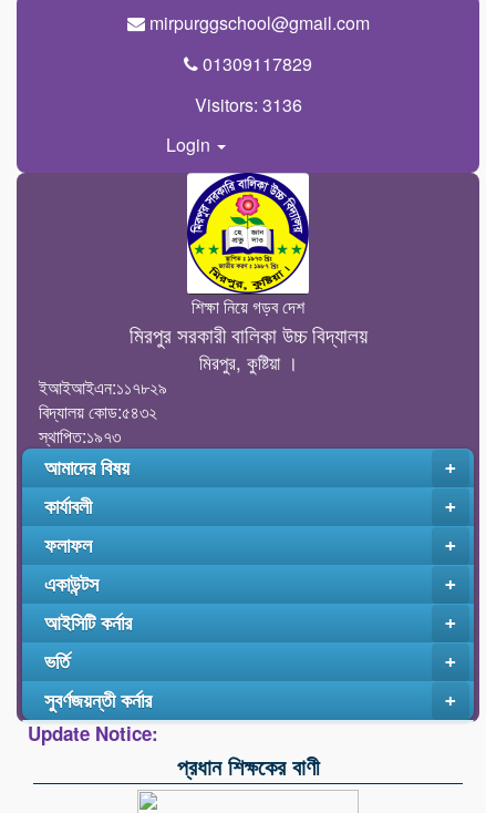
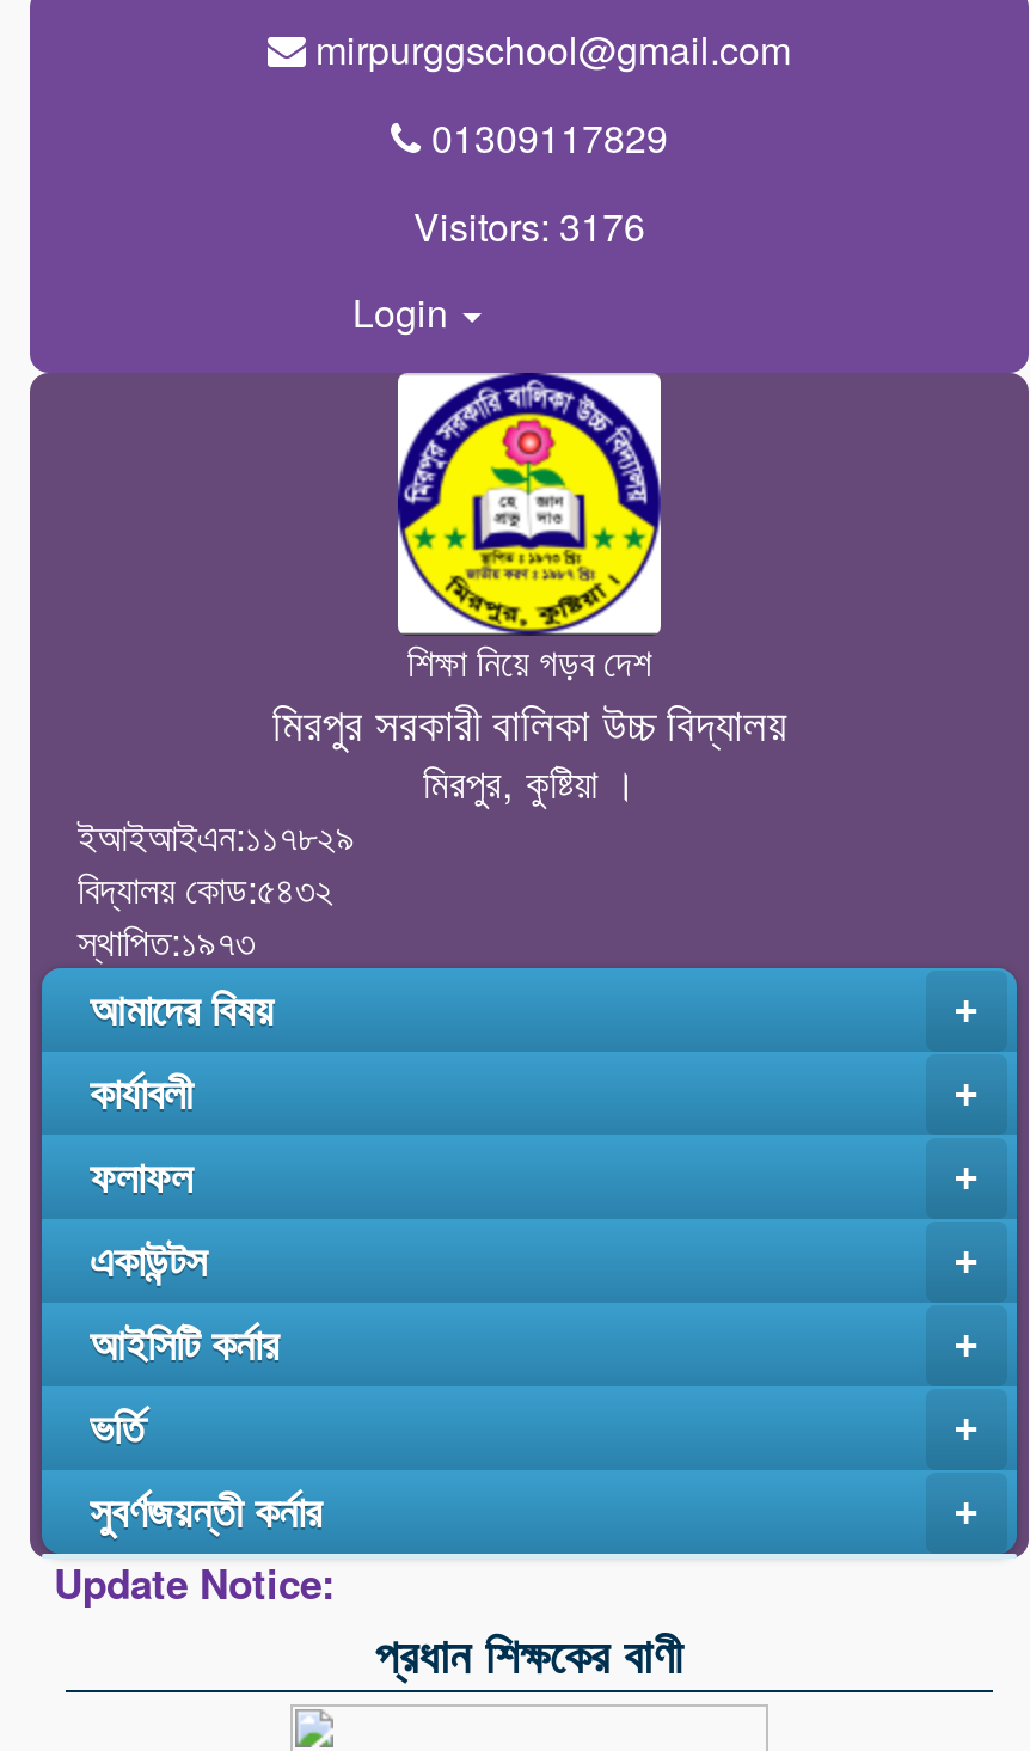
[194,92,302,117] Visitors: 3136 -> [413,198,645,253] Visitors: 3176

